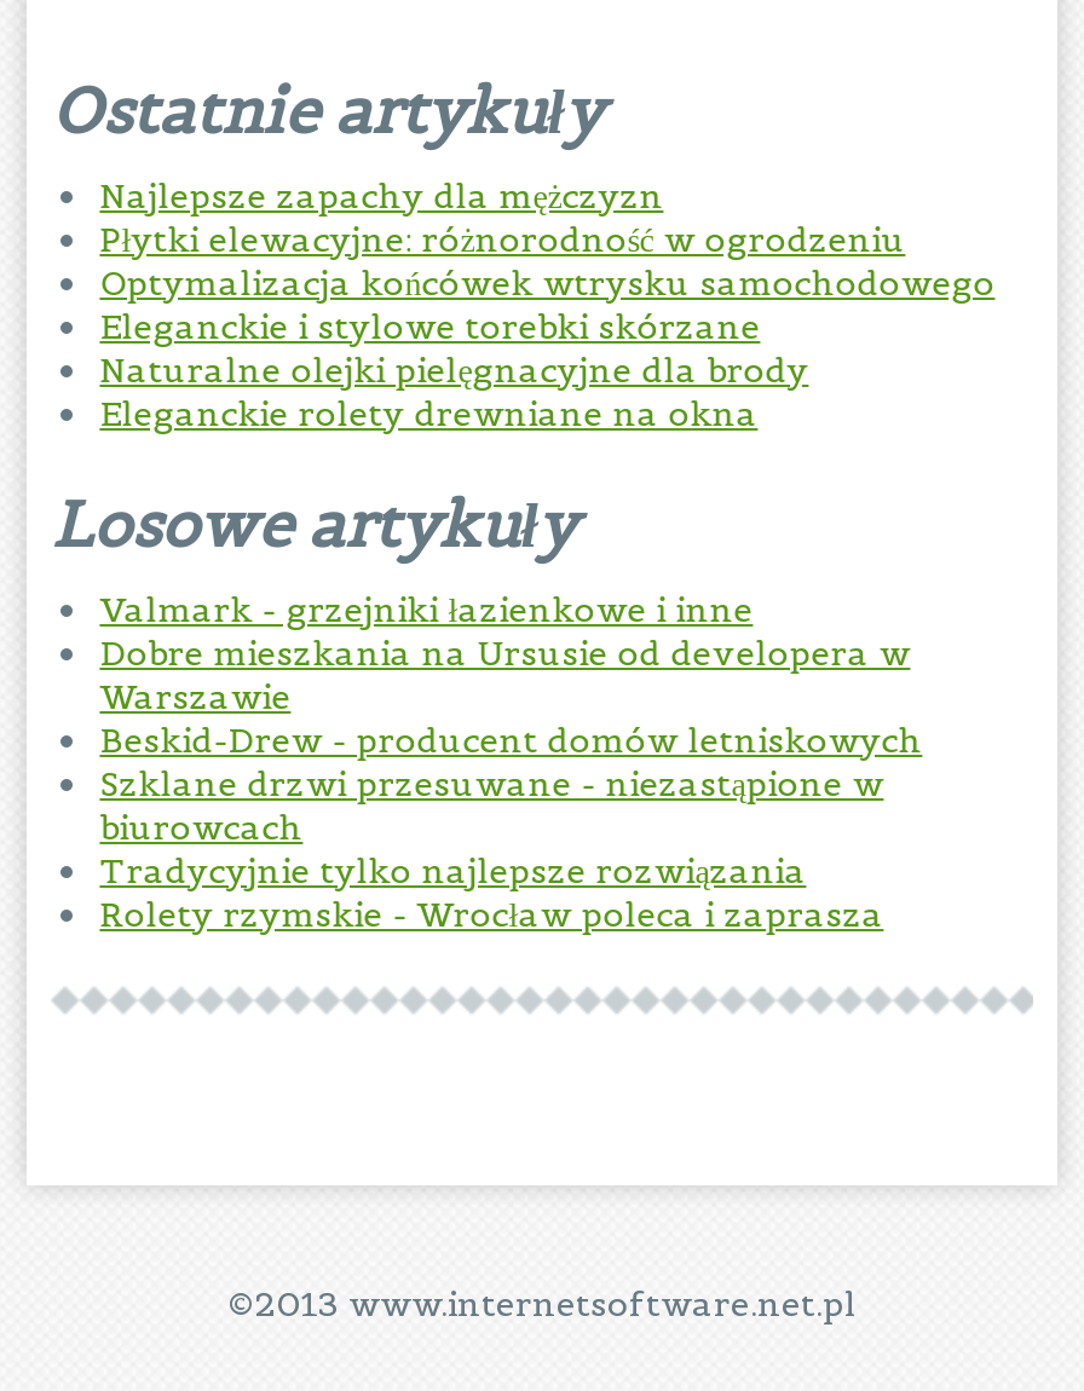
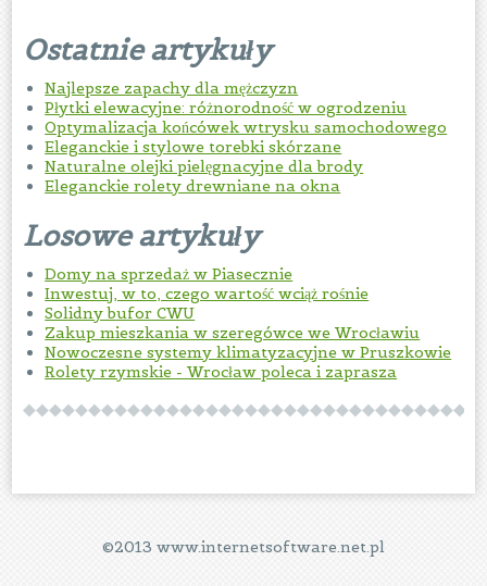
[100,588,922,893] Valmark - grzejniki łazienkowe i inne | Dobre mieszkania na Ursusie od developera w | Warszawie | Beskid-Drew - producent domów letniskowych | Szklane drzwi przesuwane - niezastąpione w | biurowcach | Tradycyjnie tylko najlepsze rozwiązania -> [45,264,451,362] Domy na sprzedaż w Piasecznie | Inwestuj, w to, czego wartość wciąż rośnie | Solidny bufor CWU | Zakup mieszkania w szeregówce we Wrocławiu | Nowoczesne systemy klimatyzacyjne w Pruszkowie

